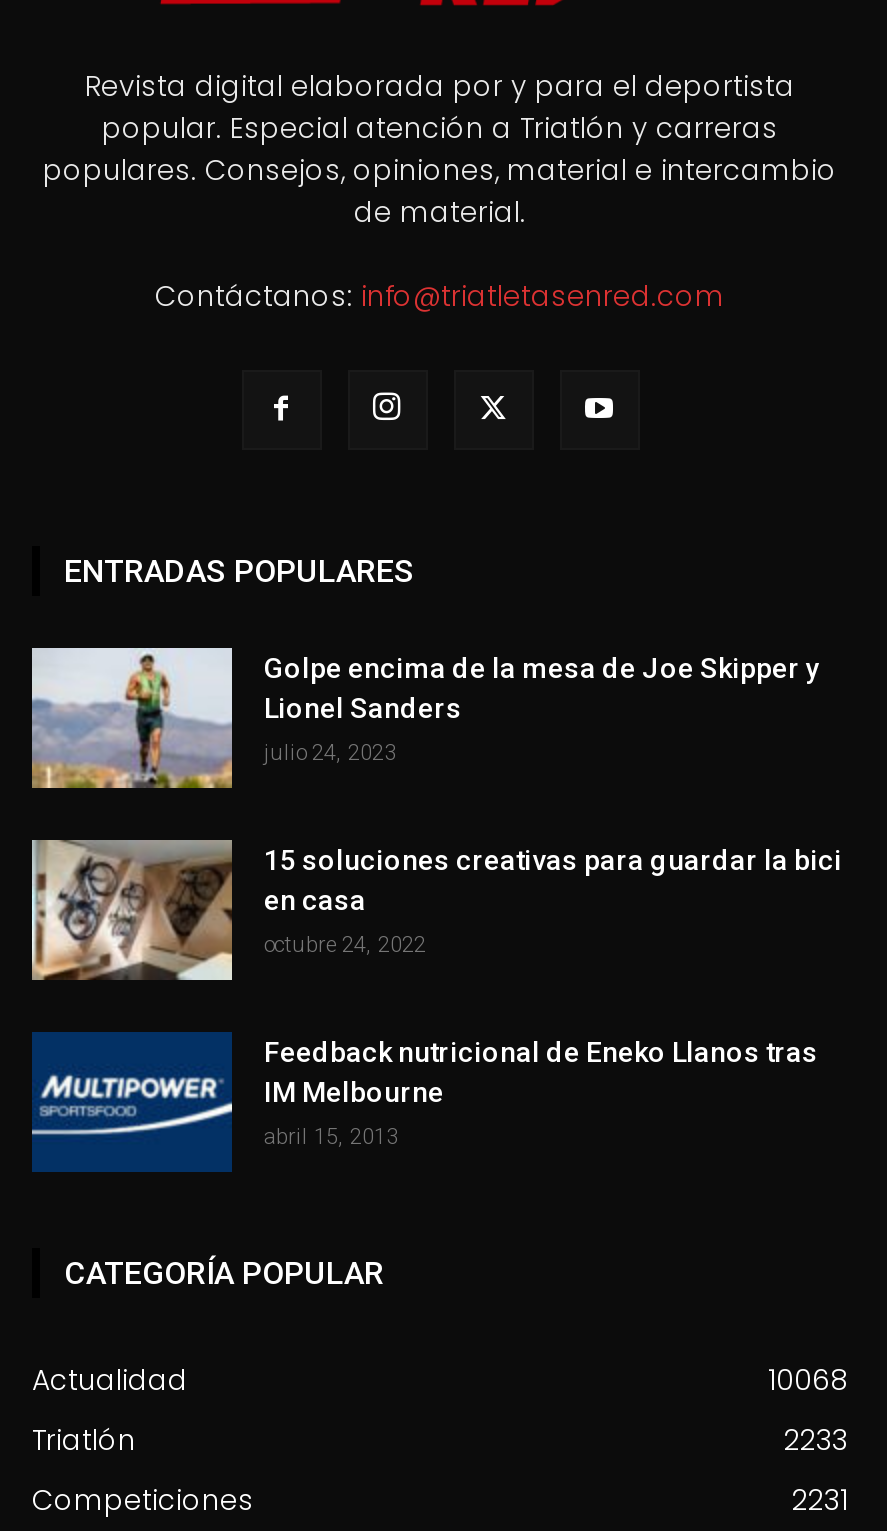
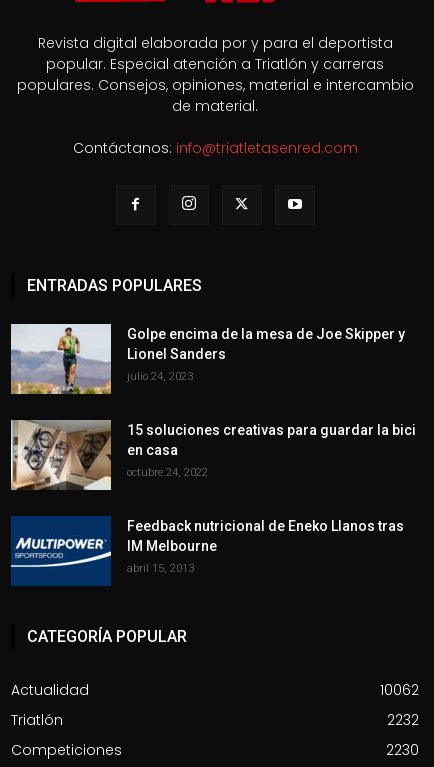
[768,1359,848,1399] 10068 -> [380,679,419,699] 10062
[784,1419,848,1459] 2233 -> [387,709,419,729] 2232
[792,1479,848,1519] 2231 -> [386,739,419,759] 2230

